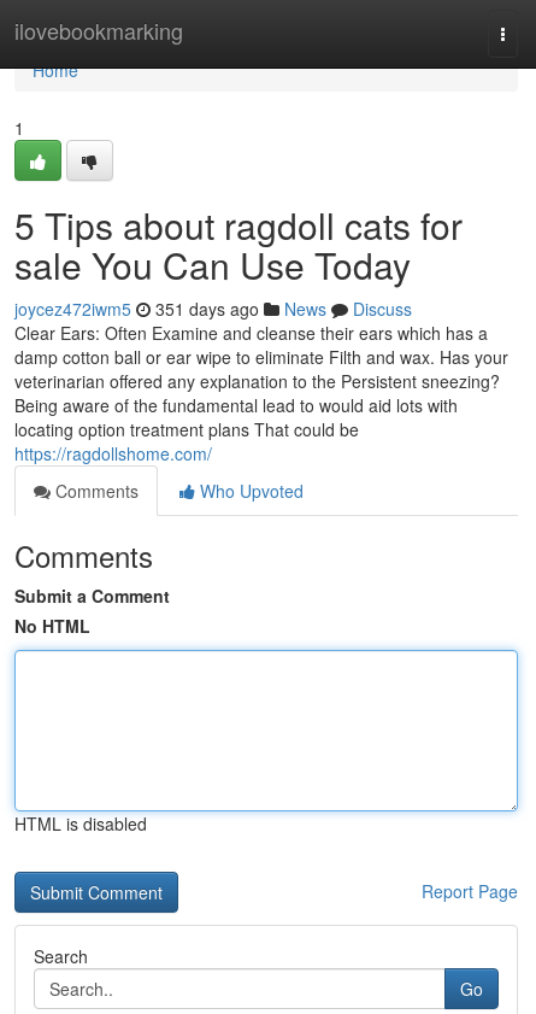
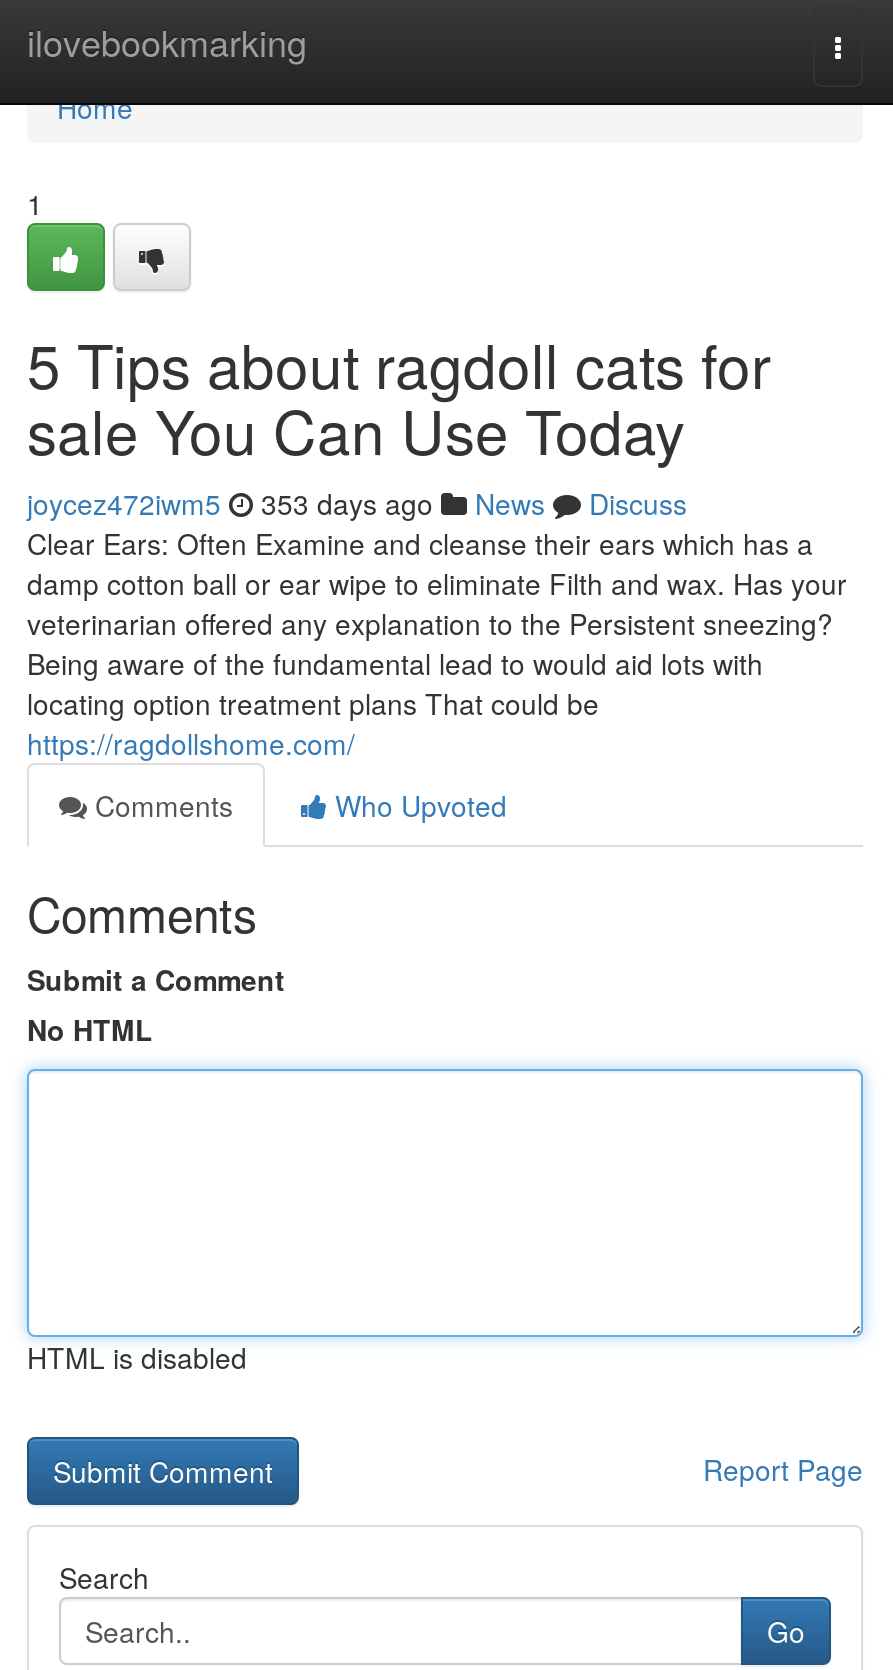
[14,297,412,321] joycez472iwm5 351 days ago News Discuss -> [27,483,687,523] joycez472iwm5 353 days ago News Discuss

